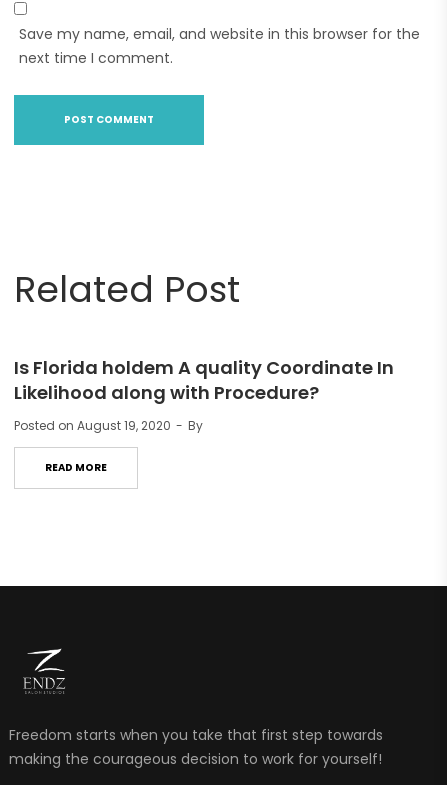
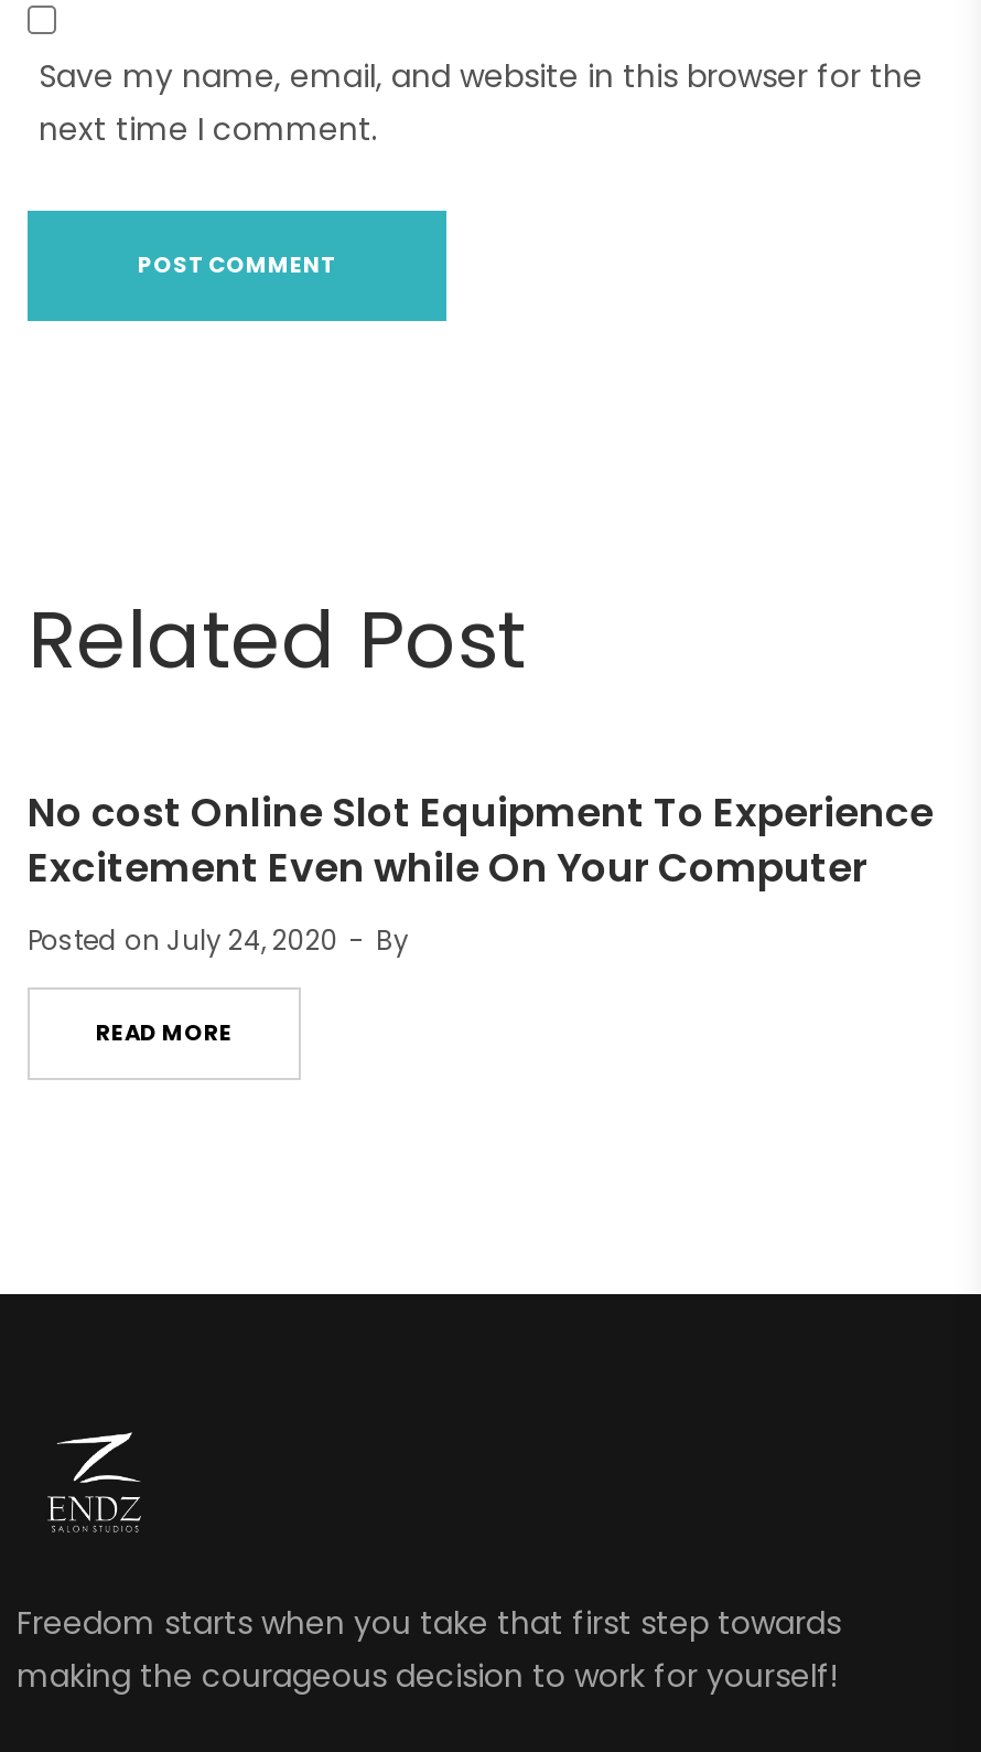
[14,355,394,405] Is Florida holdem A quality Coordinate In | Likelihood along with Procedure? -> [28,784,934,895] No cost Online Slot Equipment To Experience | Excitement Even while On Your Computer
[14,417,171,434] Posted on August 19, 2020 -> [28,921,338,959] Posted on July 24, 2020

